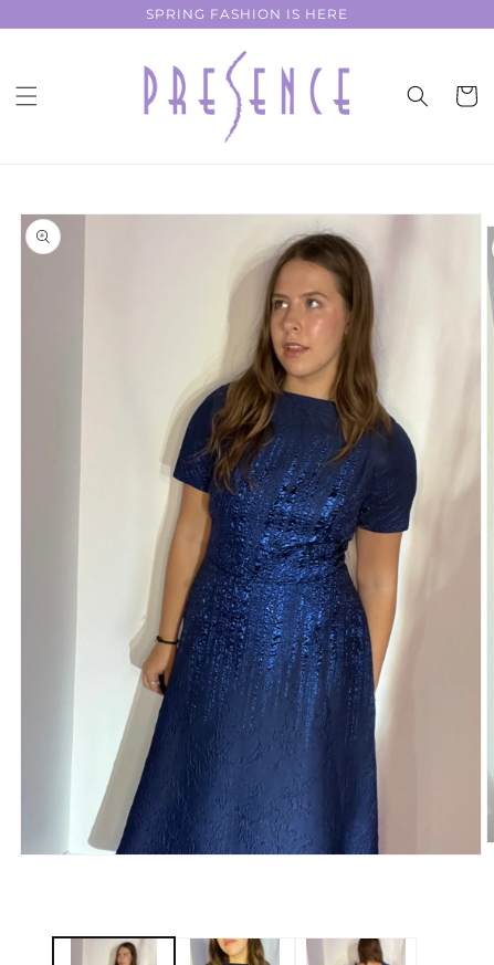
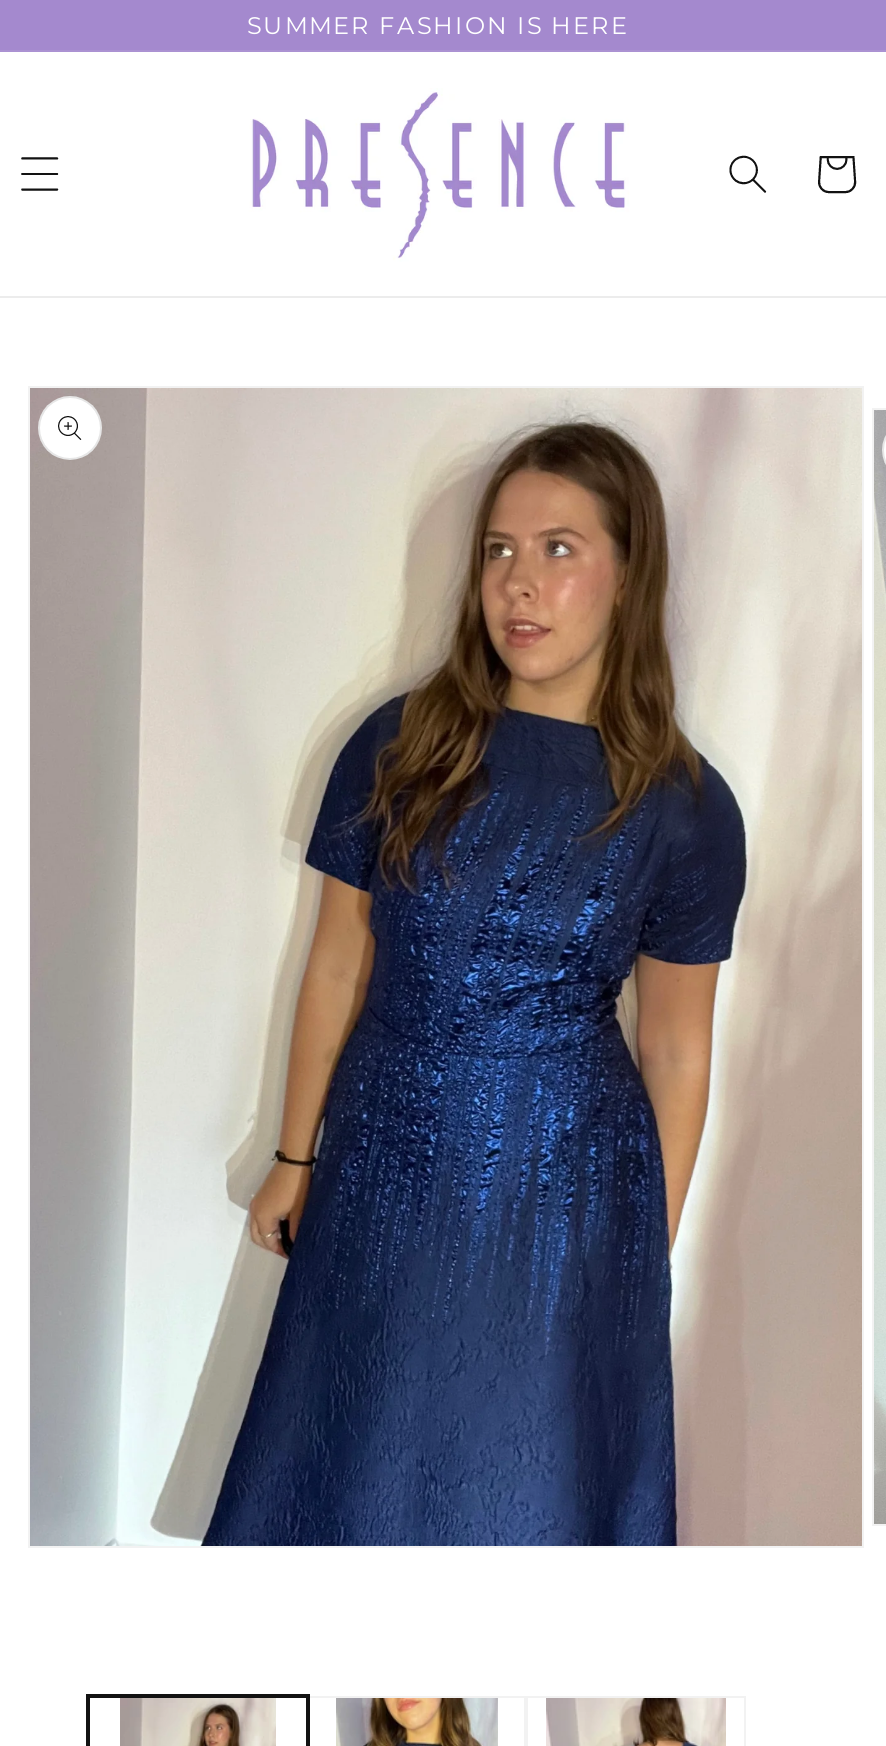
[145,6,348,22] SPRING FASHION IS HERE -> [247,10,629,40] SUMMER FASHION IS HERE

